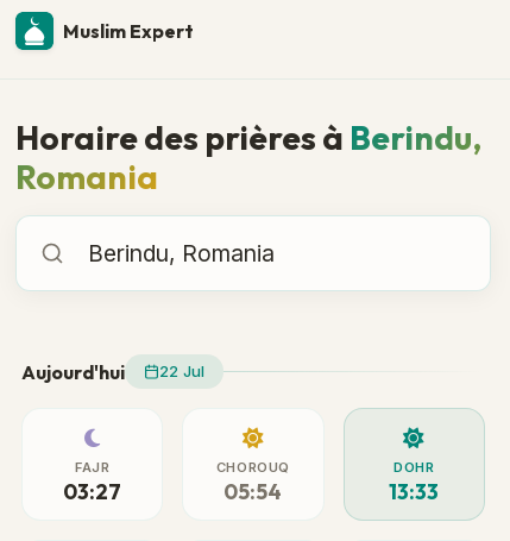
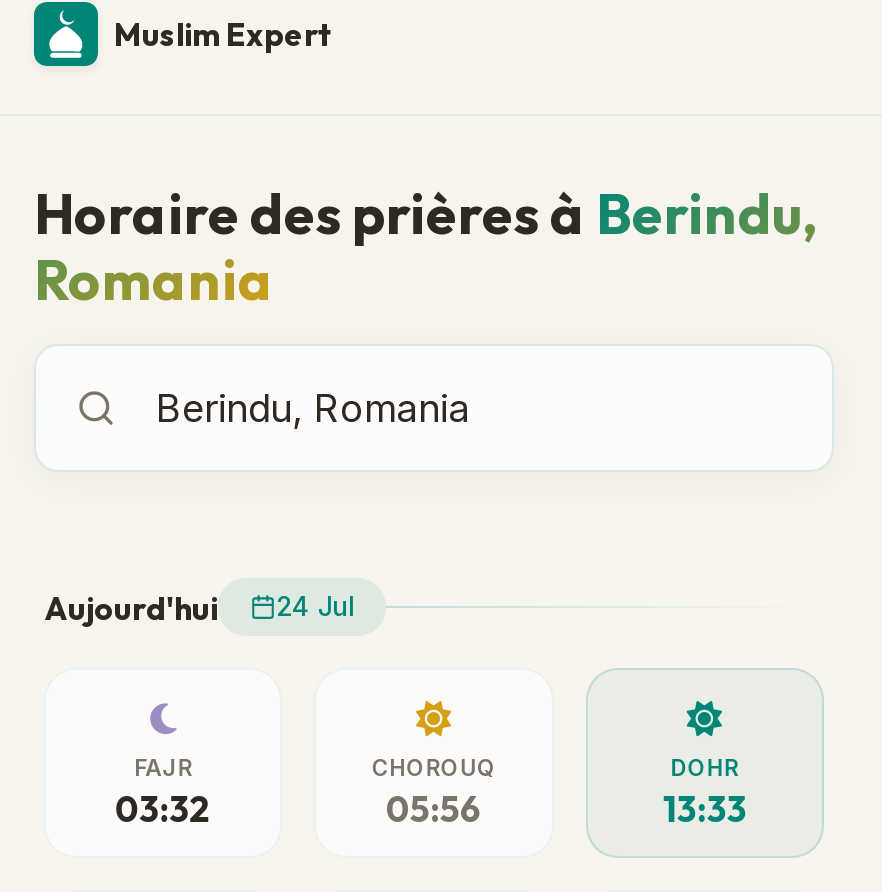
[21,360,204,383] Aujourd'hui 22 Jul -> [44,587,354,627] Aujourd'hui 24 Jul
[63,477,121,505] 03:27 -> [115,785,211,831] 03:32
[224,477,282,505] 05:54 -> [386,785,482,831] 05:56

